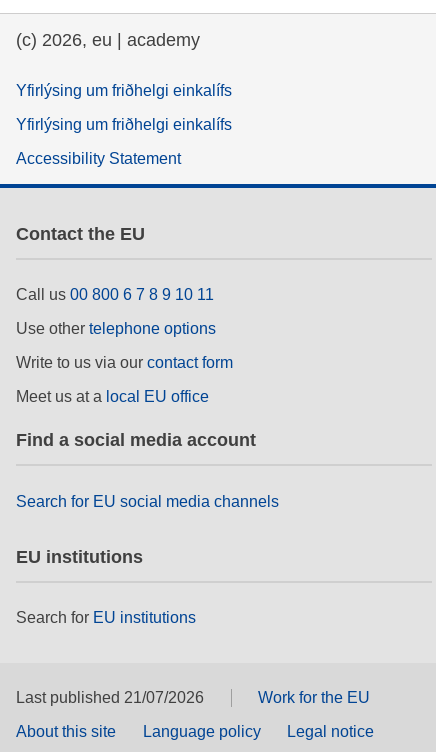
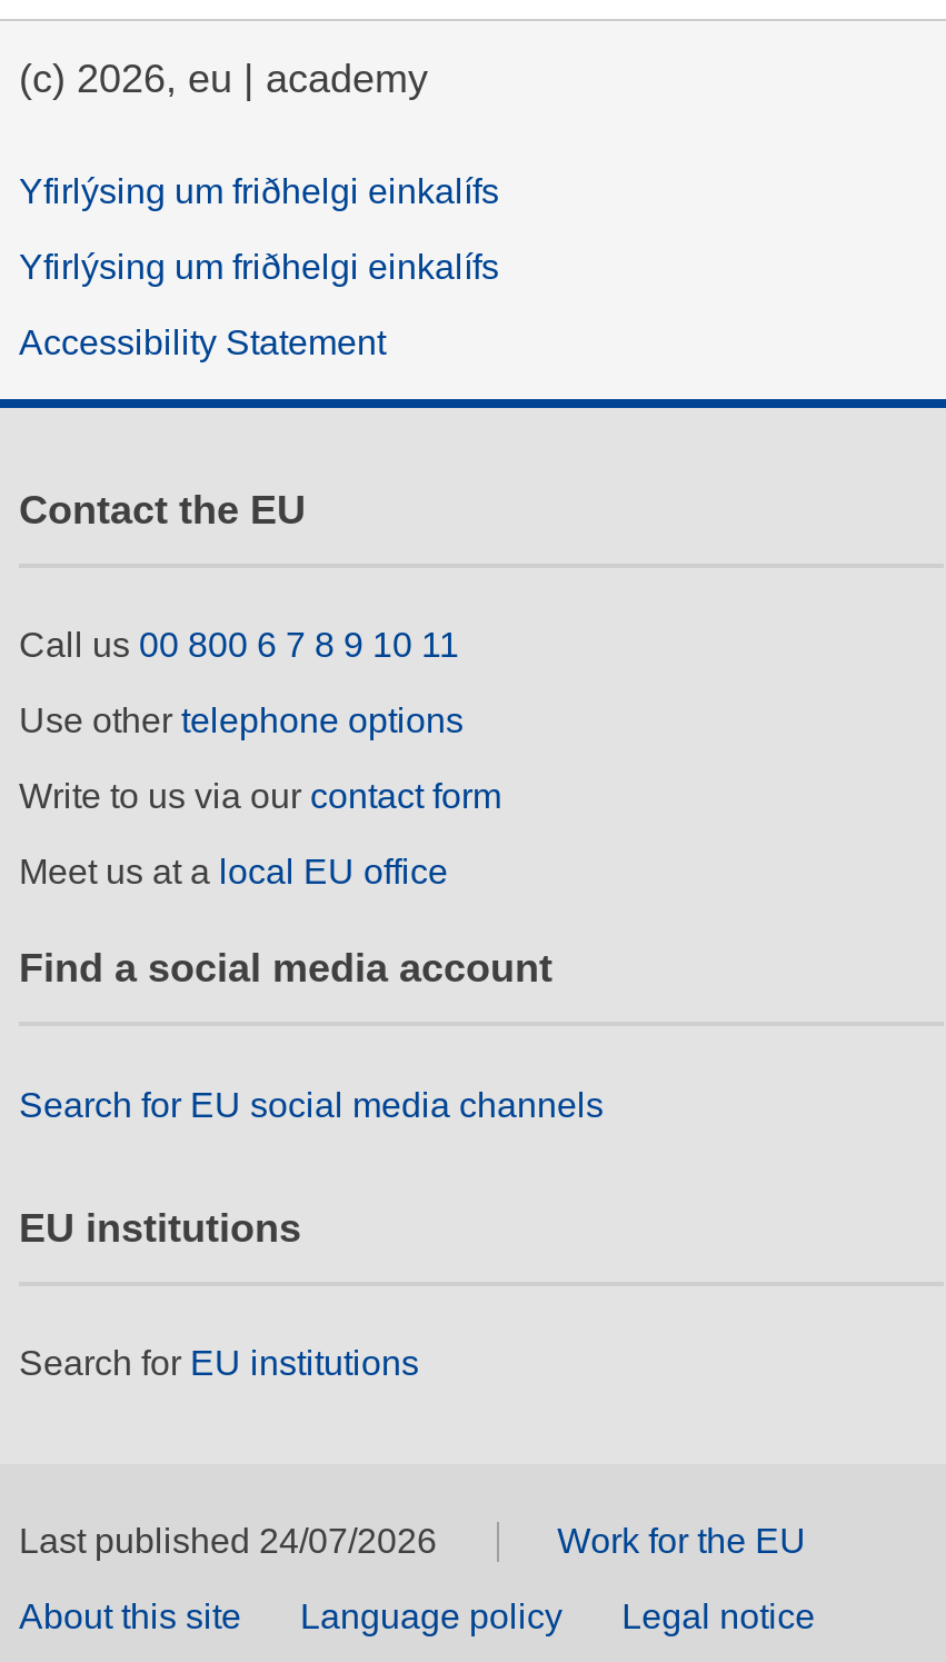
[16,689,204,706] Last published 21/07/2026 -> [19,1523,437,1561] Last published 24/07/2026

